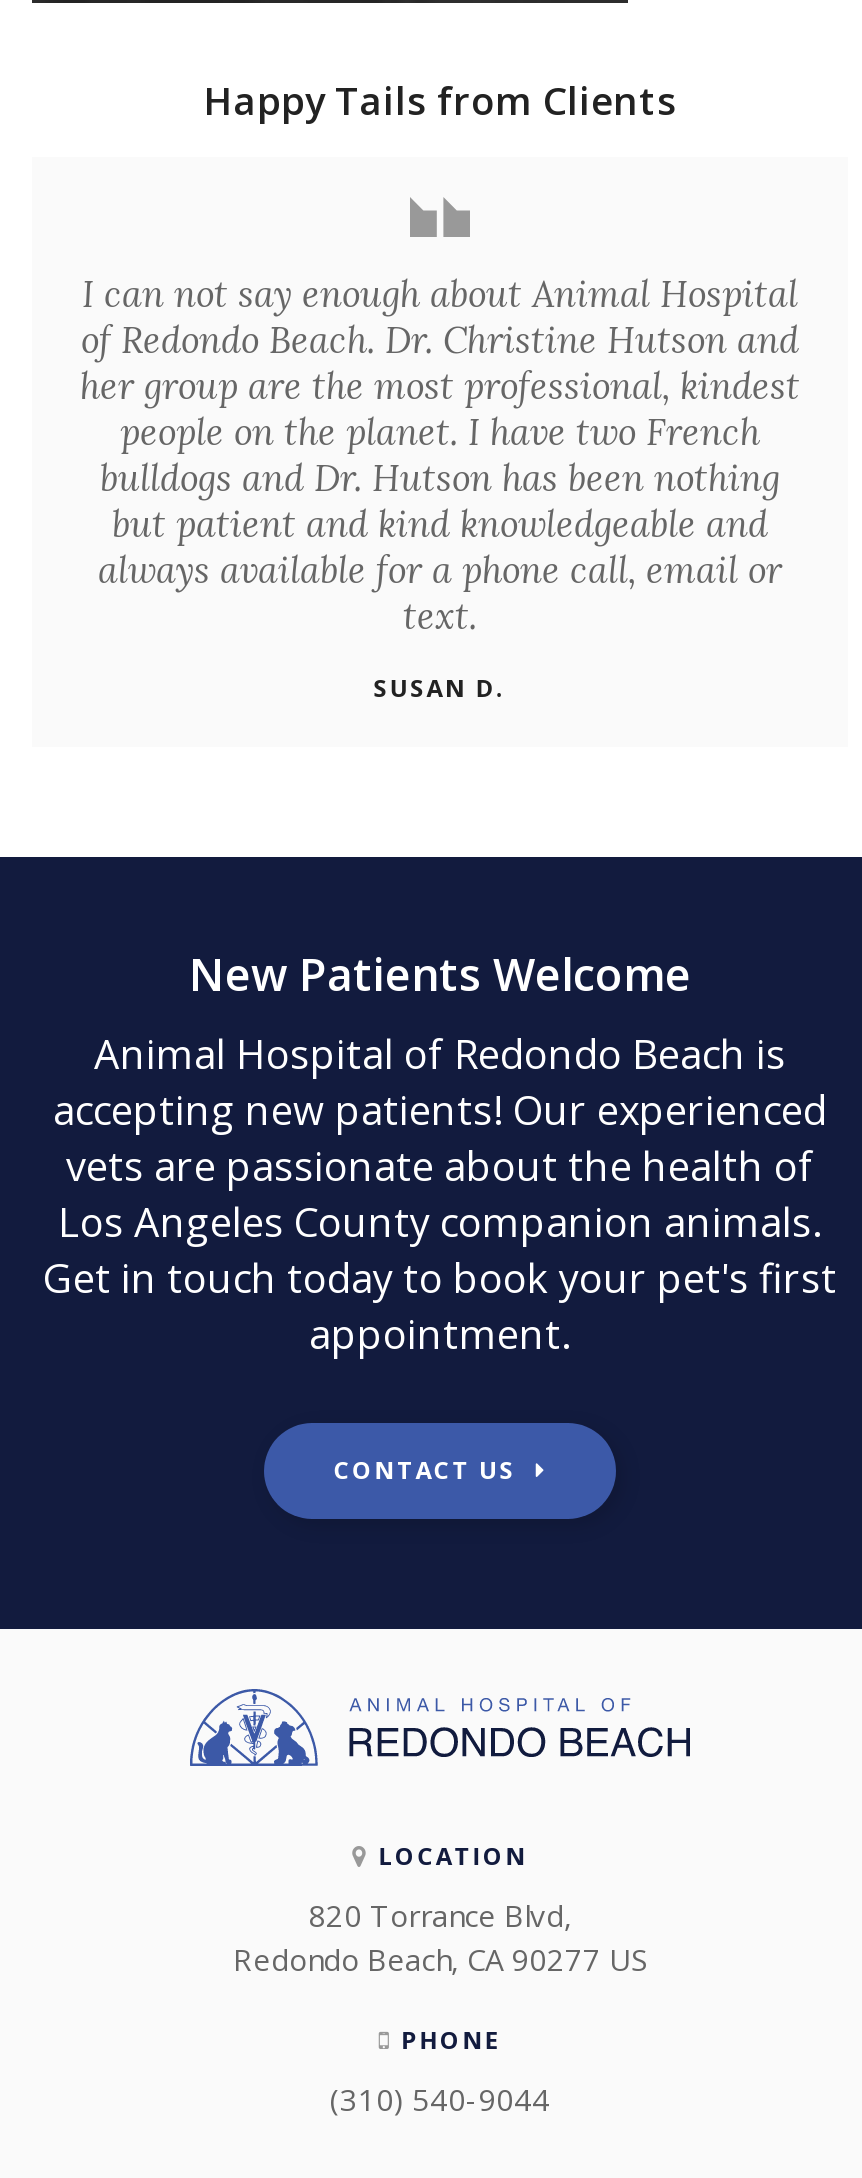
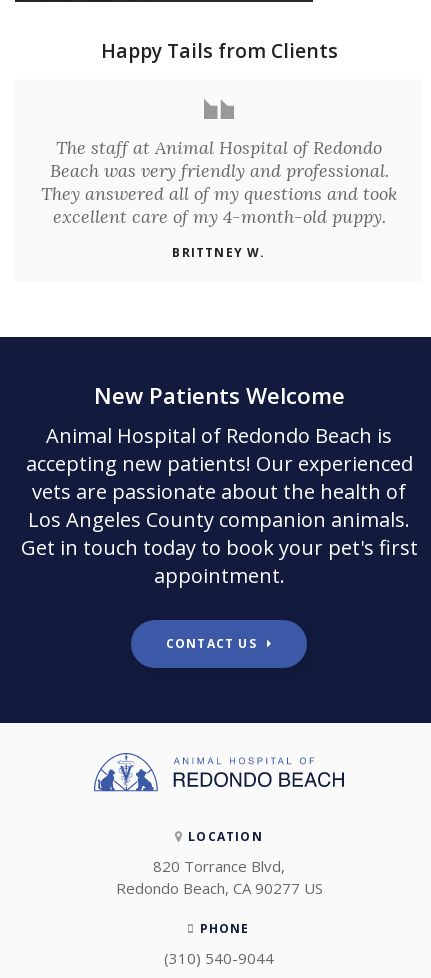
[80,271,800,639] I can not say enough about Animal Hospital | of Redondo Beach. Dr. Christine Hutson and | her group are the most professional, kindest | people on the planet. I have two French | bulldogs and Dr. Hutson has been nothing | but patient and kind knowledgeable and | always available for a phone call, email or | text. -> [41,136,397,228] The staff at Animal Hospital of Redondo | Beach was very friendly and professional. | They answered all of my questions and took | excellent care of my 4-month-old puppy.
[373,671,507,705] SUSAN D. -> [172,244,266,261] BRITTNEY W.

